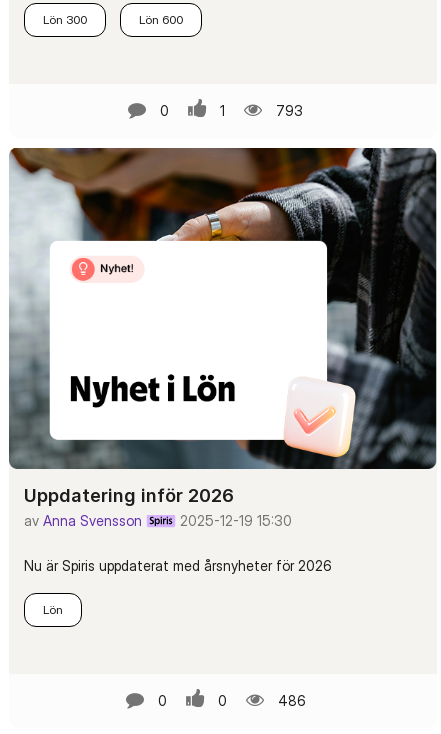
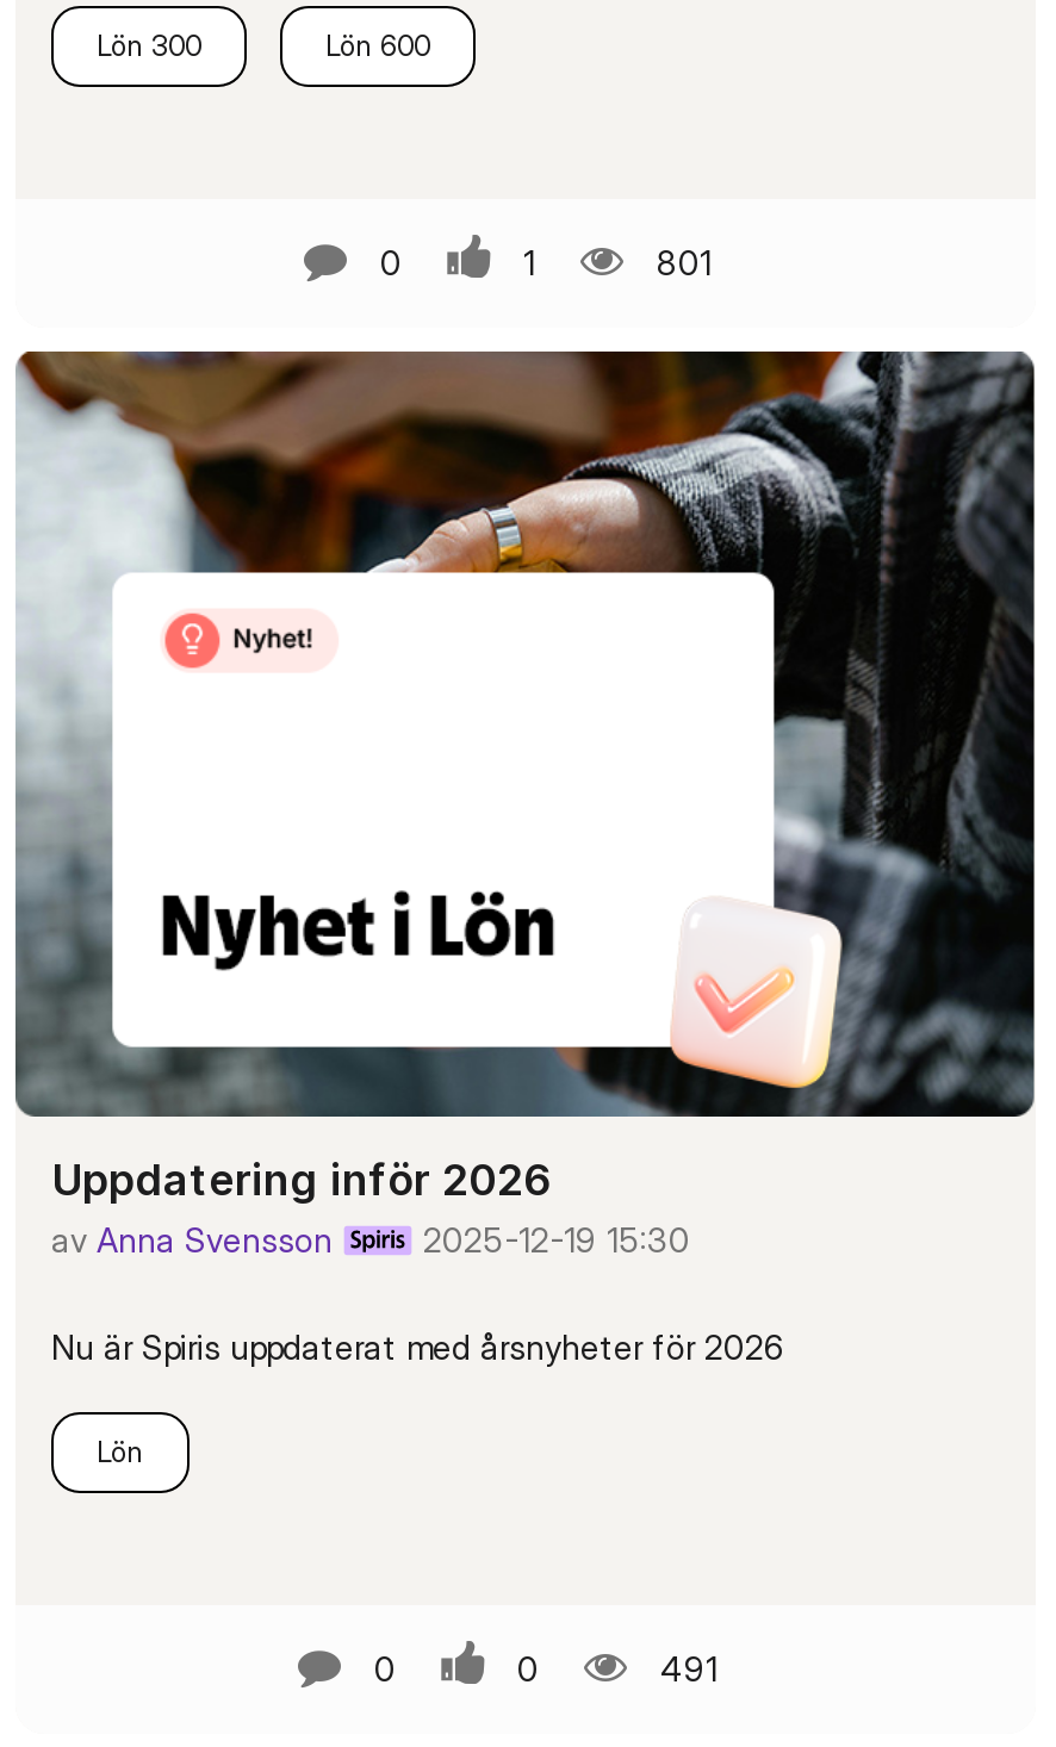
[276,102,303,119] 793 -> [657,242,712,282] 801
[277,692,305,709] 486 -> [660,1648,718,1689] 491

